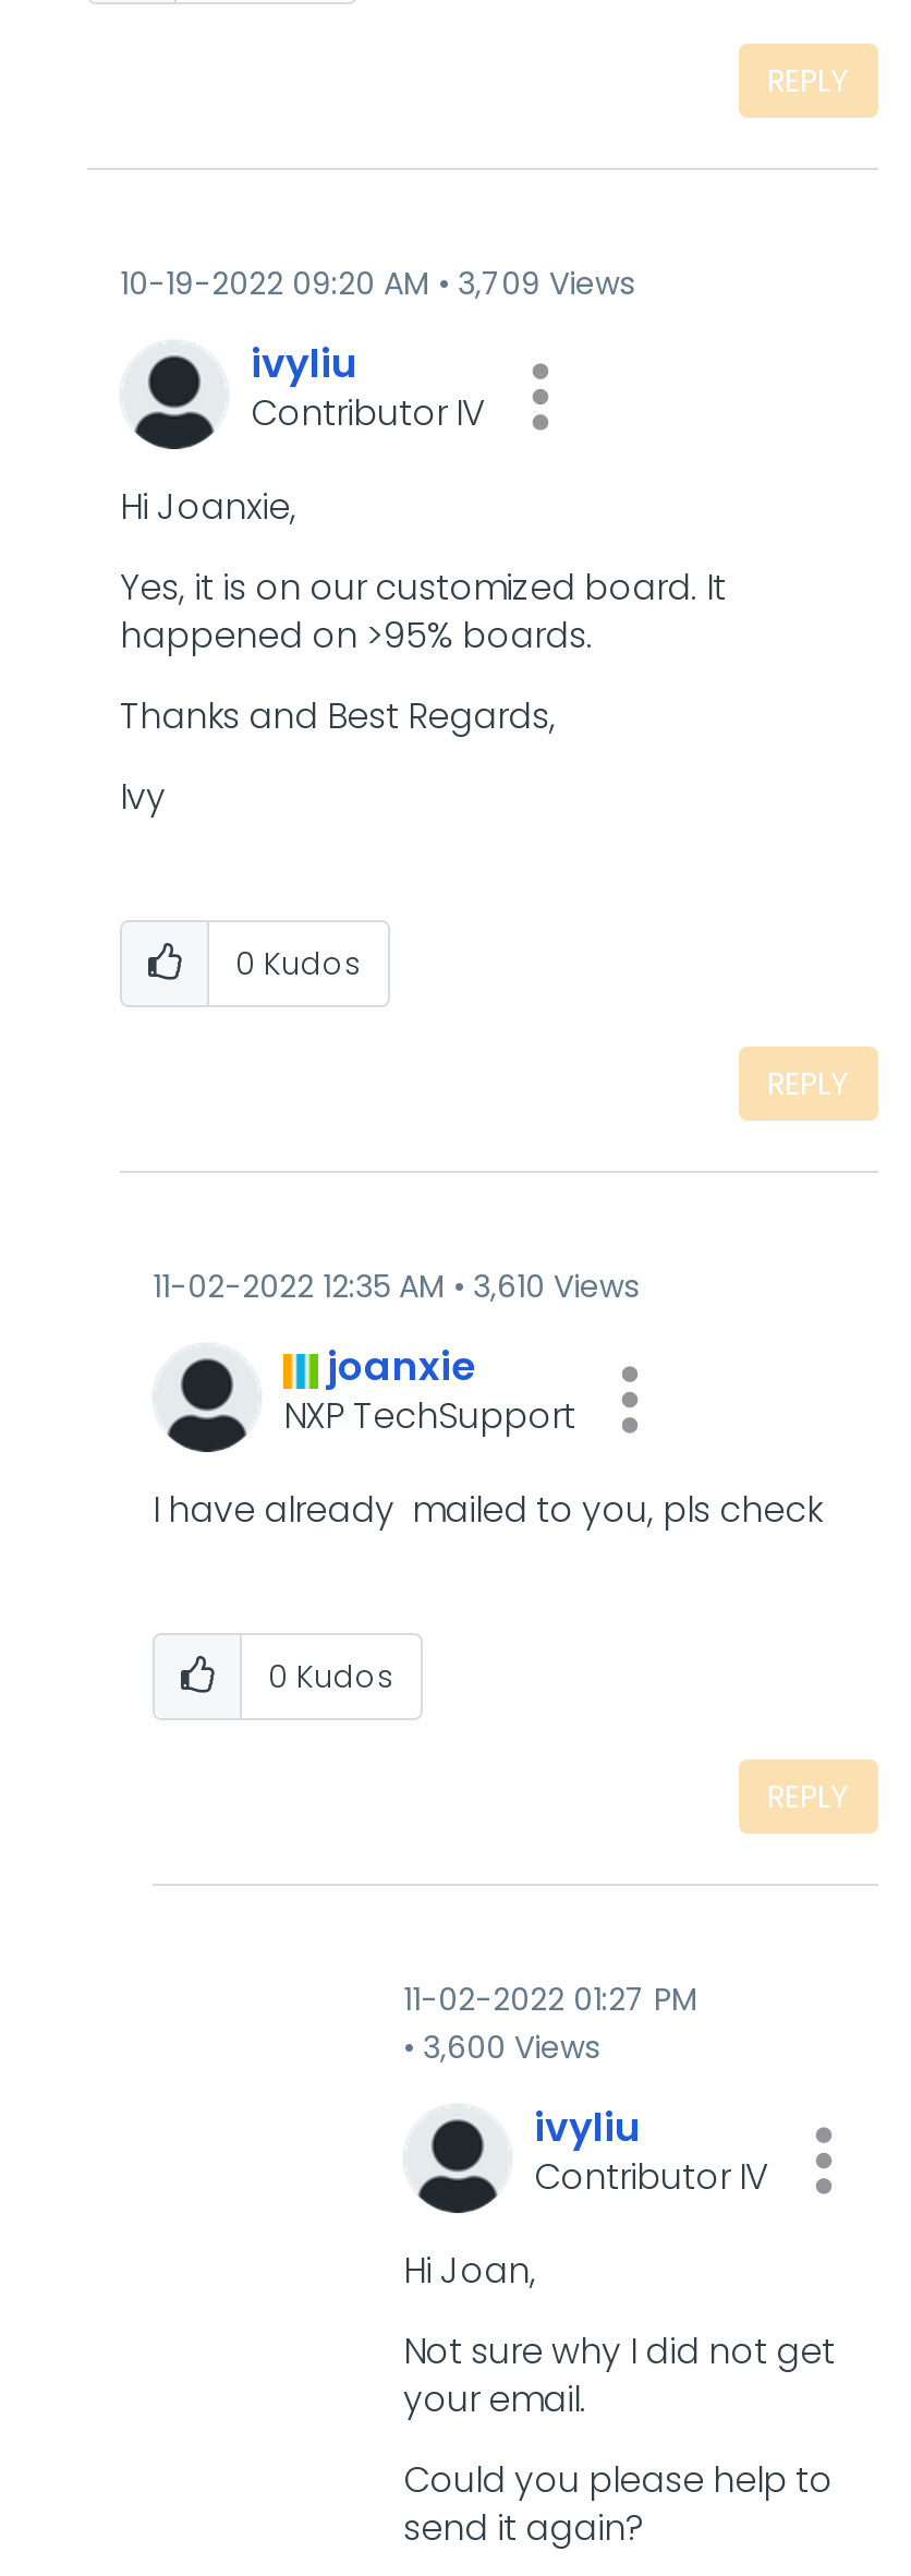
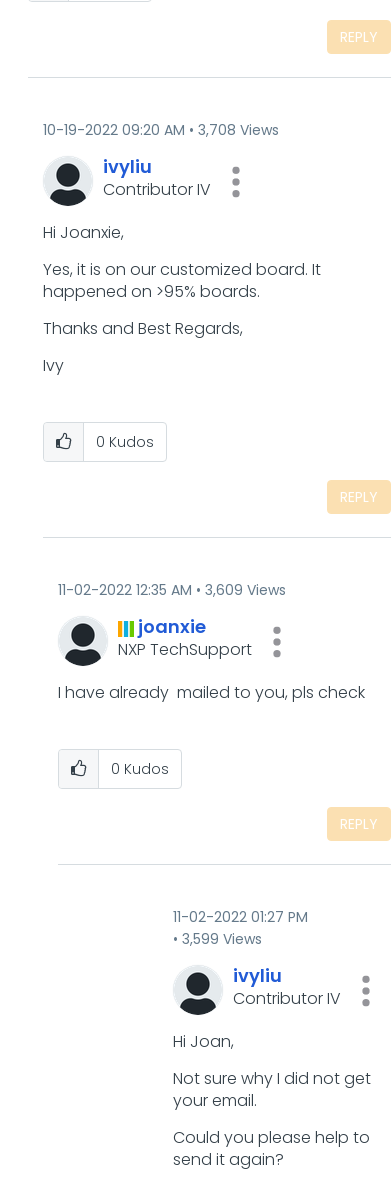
[120,262,634,305] 10-19-2022 09:20 AM 3,709 Views -> [43,120,279,140] 10-19-2022 09:20 AM 3,708 Views
[153,1265,639,1308] 11-02-2022 12:35 AM 3,610 Views -> [58,580,286,600] 11-02-2022 12:35 AM 3,609 Views
[423,2025,599,2069] 3,600 Views -> [182,929,262,949] 3,599 Views

